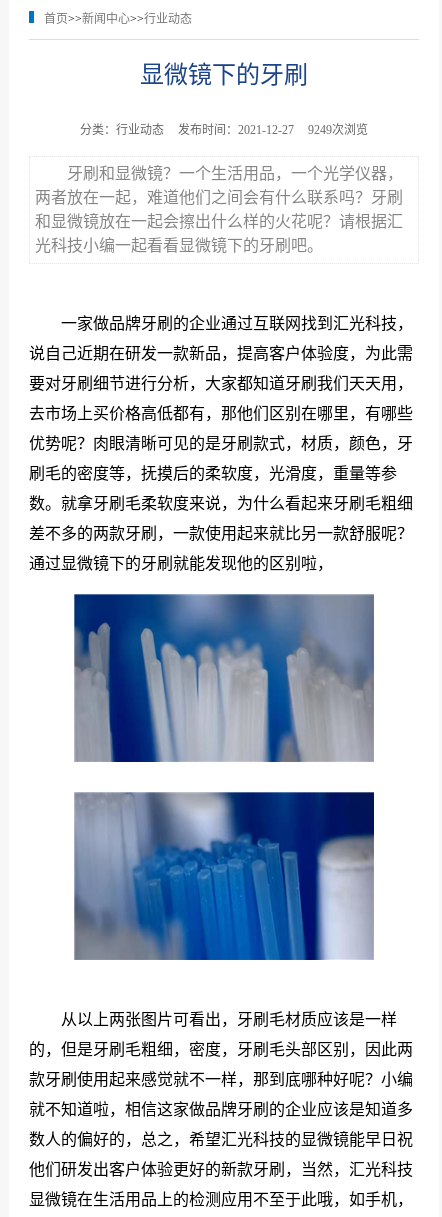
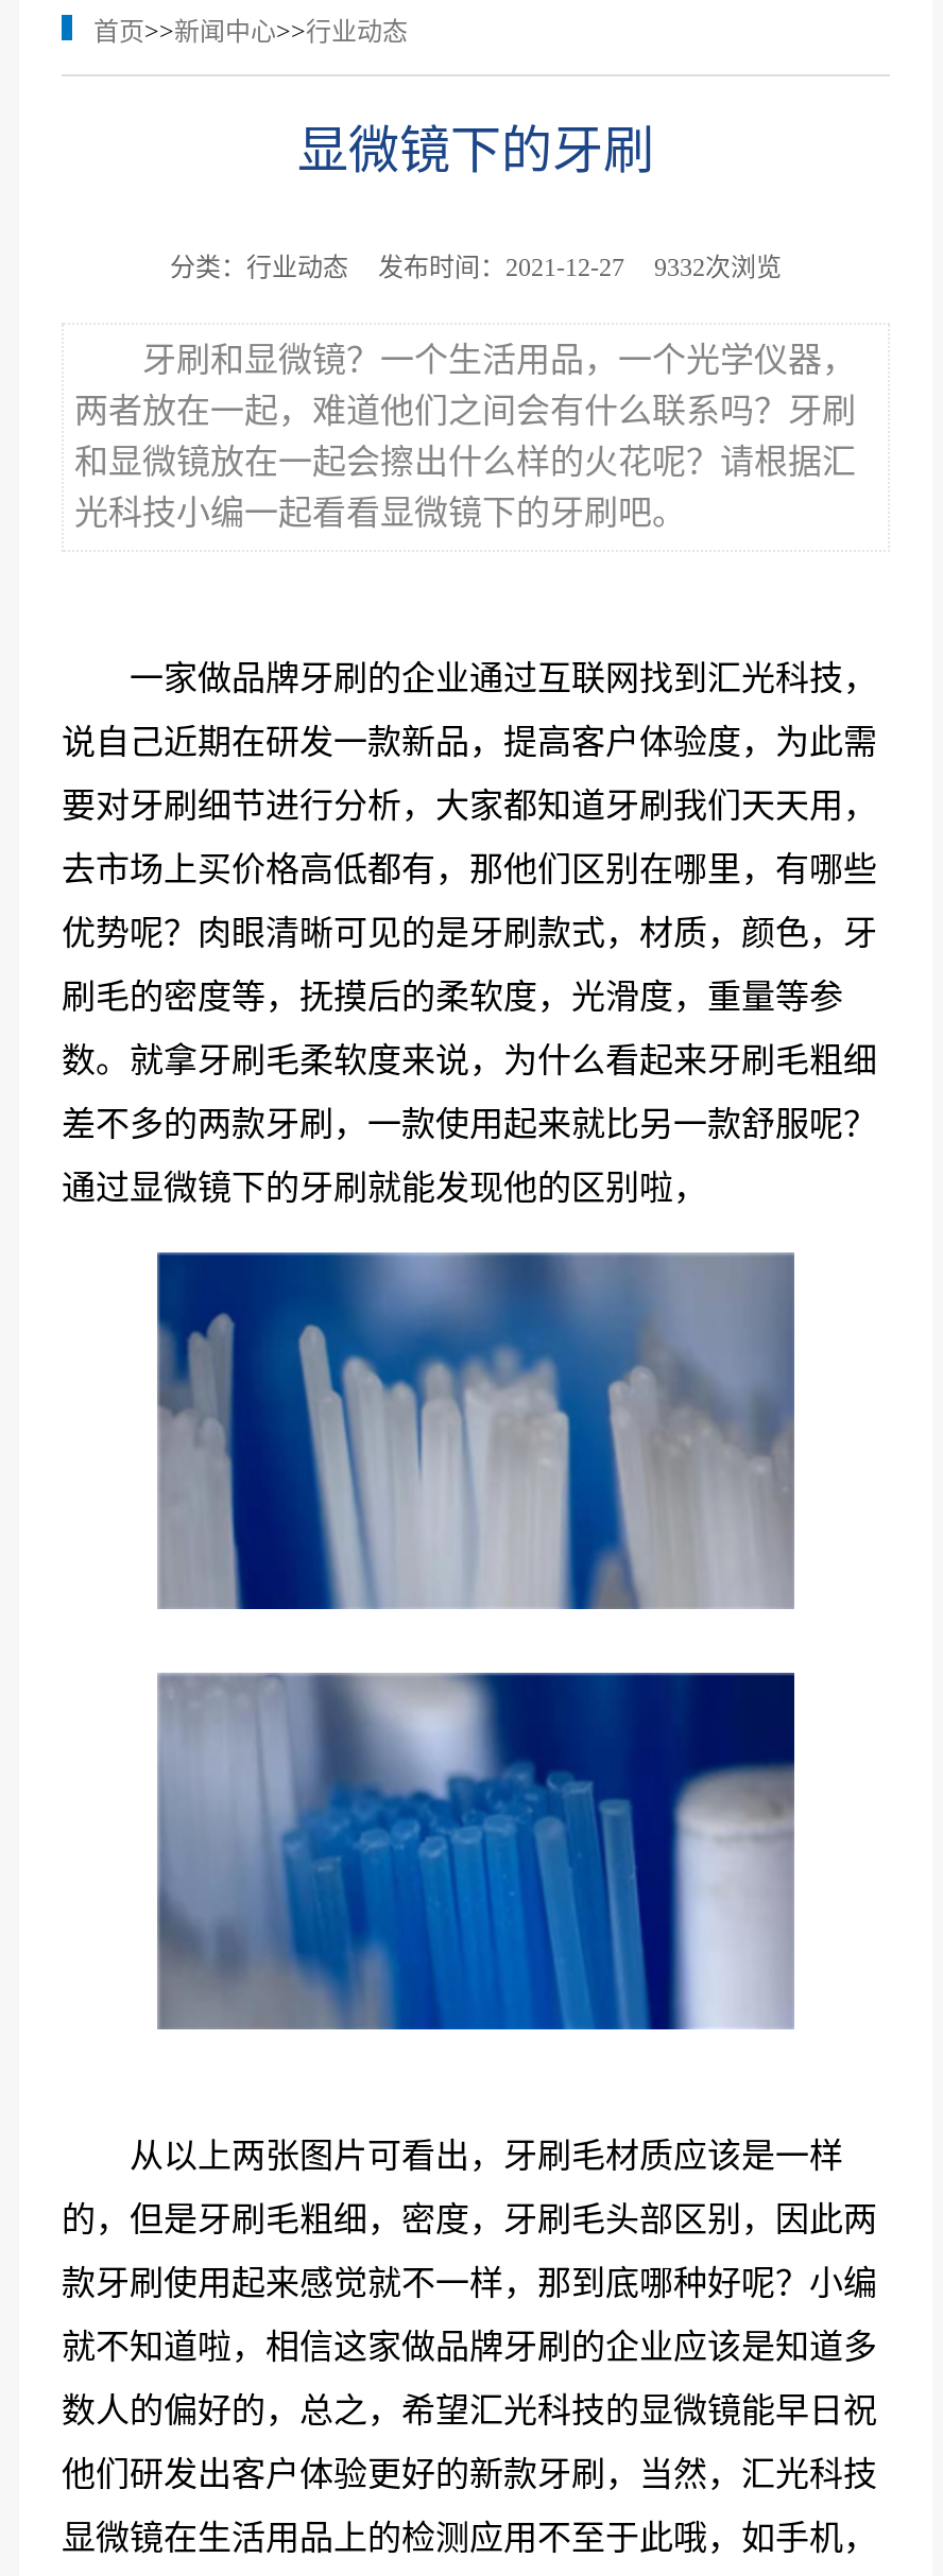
[80,123,368,137] 分类：行业动态 发布时间：2021-12-27 9249次浏览 -> [170,253,782,283] 分类：行业动态 发布时间：2021-12-27 9332次浏览

